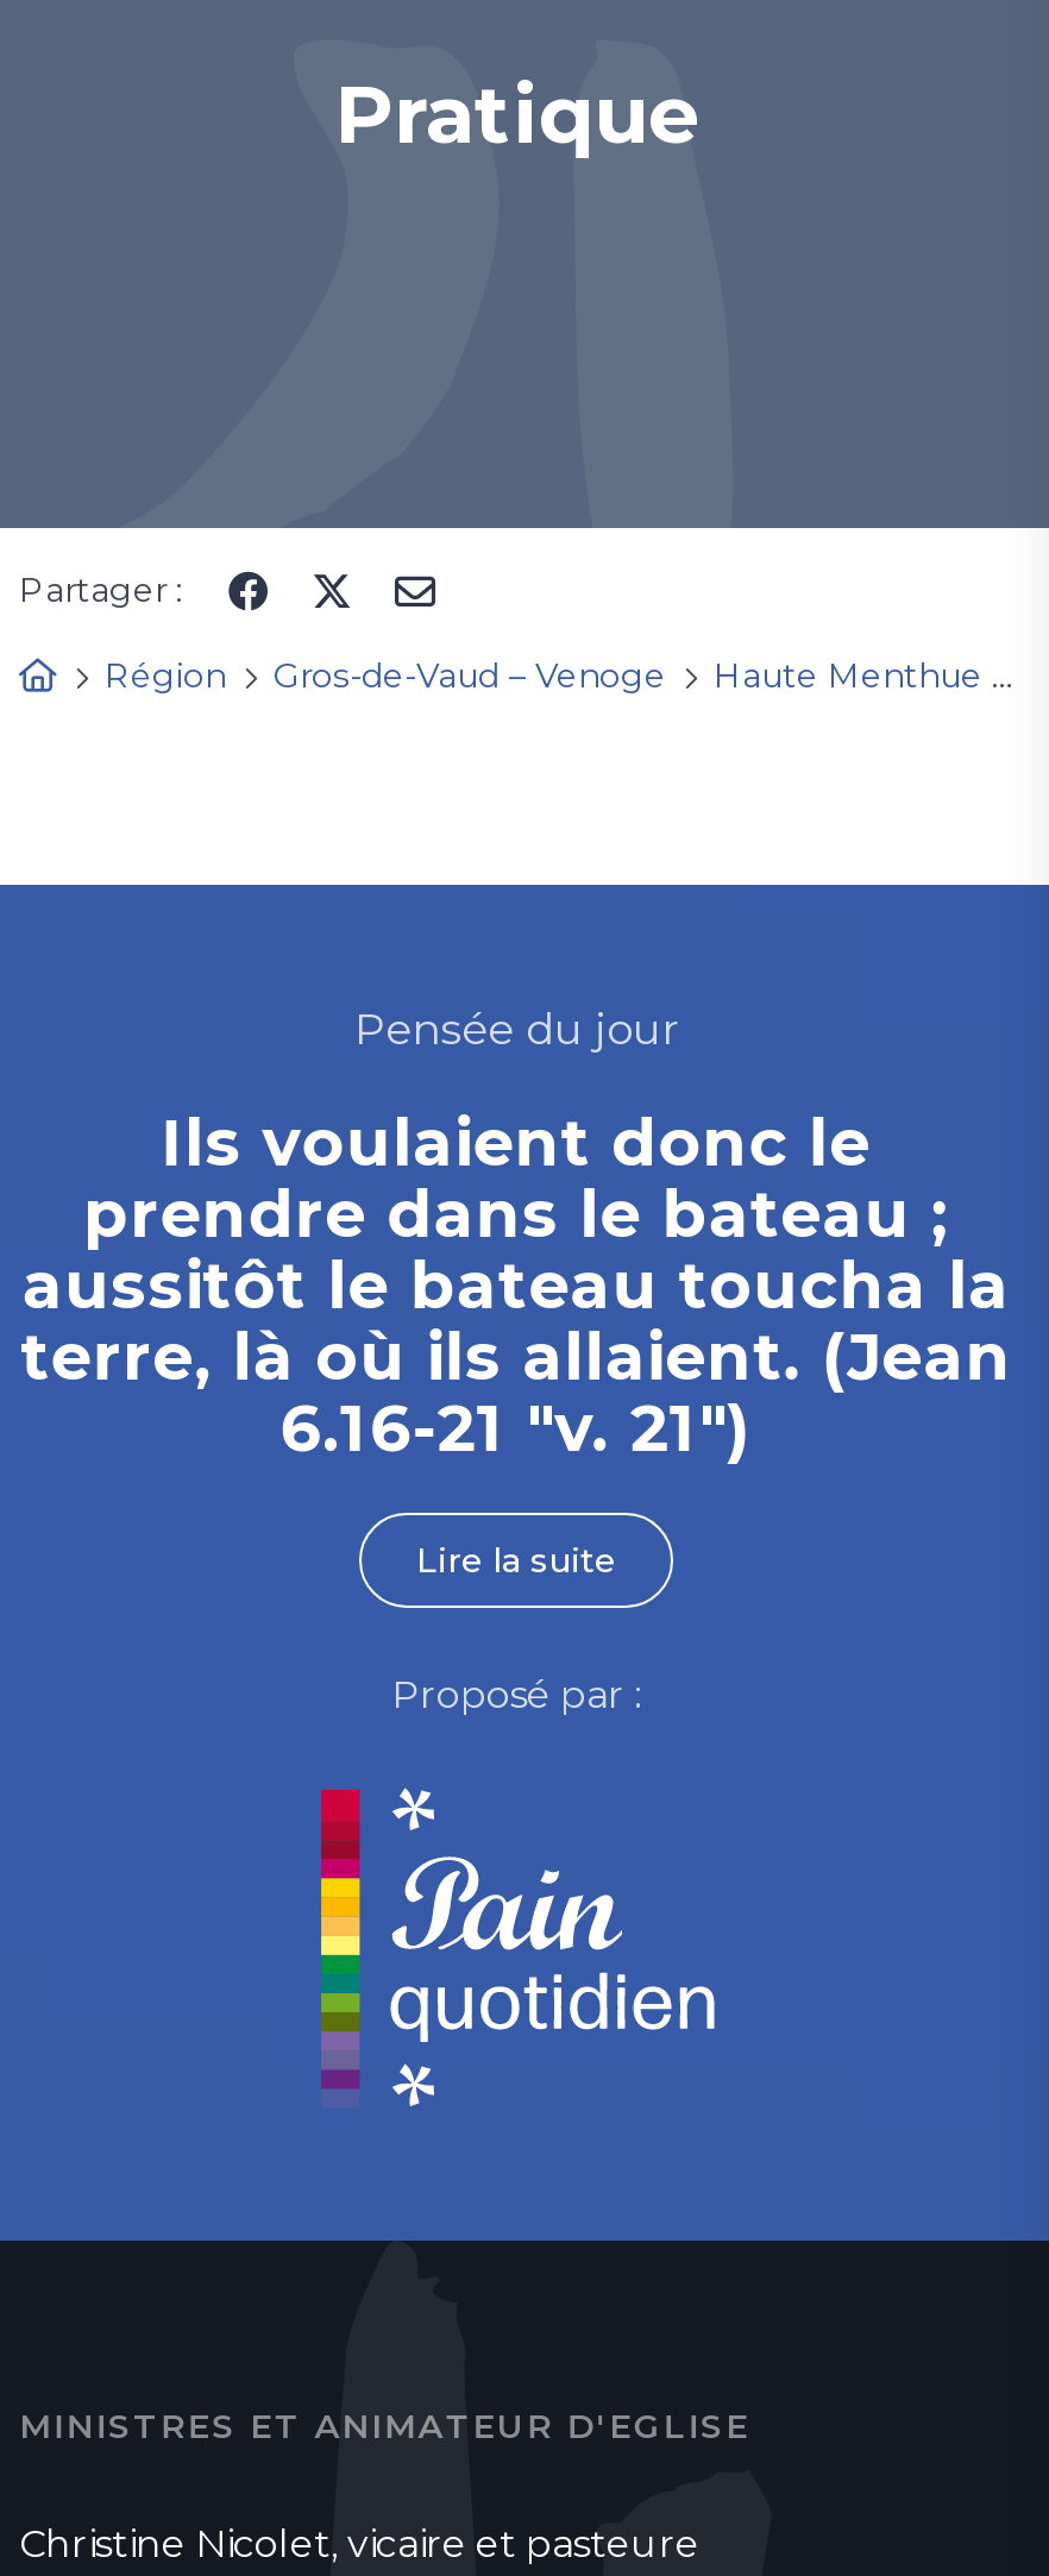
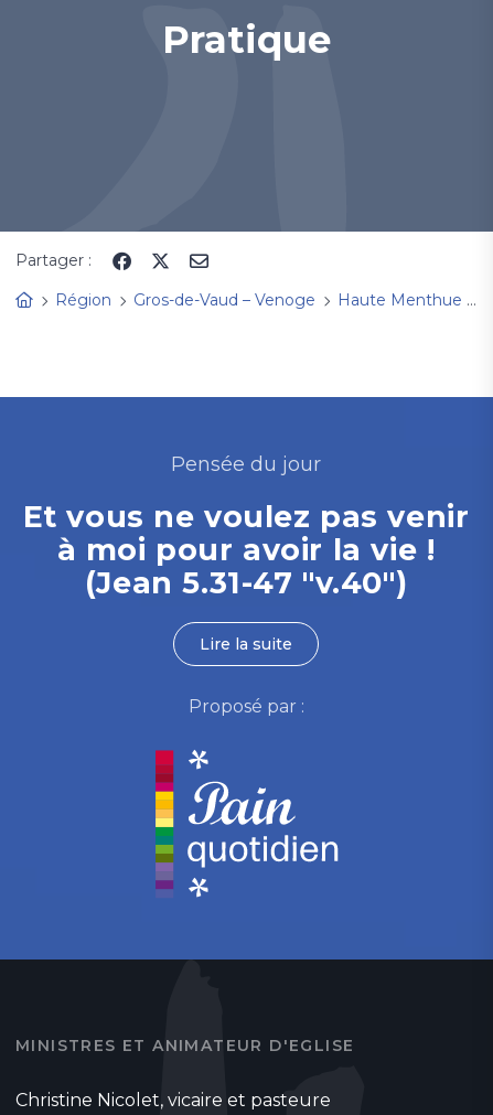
[21,1104,1012,1468] Ils voulaient donc le | prendre dans le bateau ; | aussitôt le bateau toucha la | terre, là où ils allaient. (Jean | 6.16-21 "v. 21") -> [23,498,469,601] Et vous ne voulez pas venir | à moi pour avoir la vie ! | (Jean 5.31-47 "v.40")

